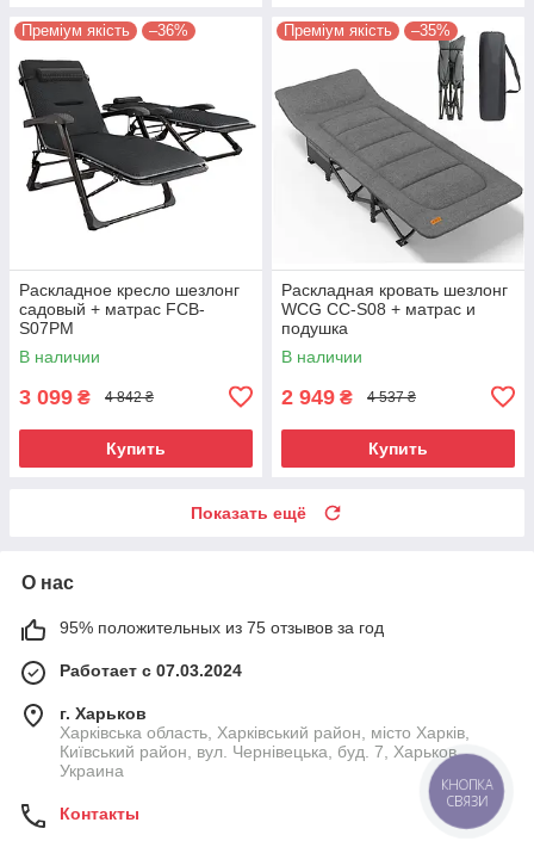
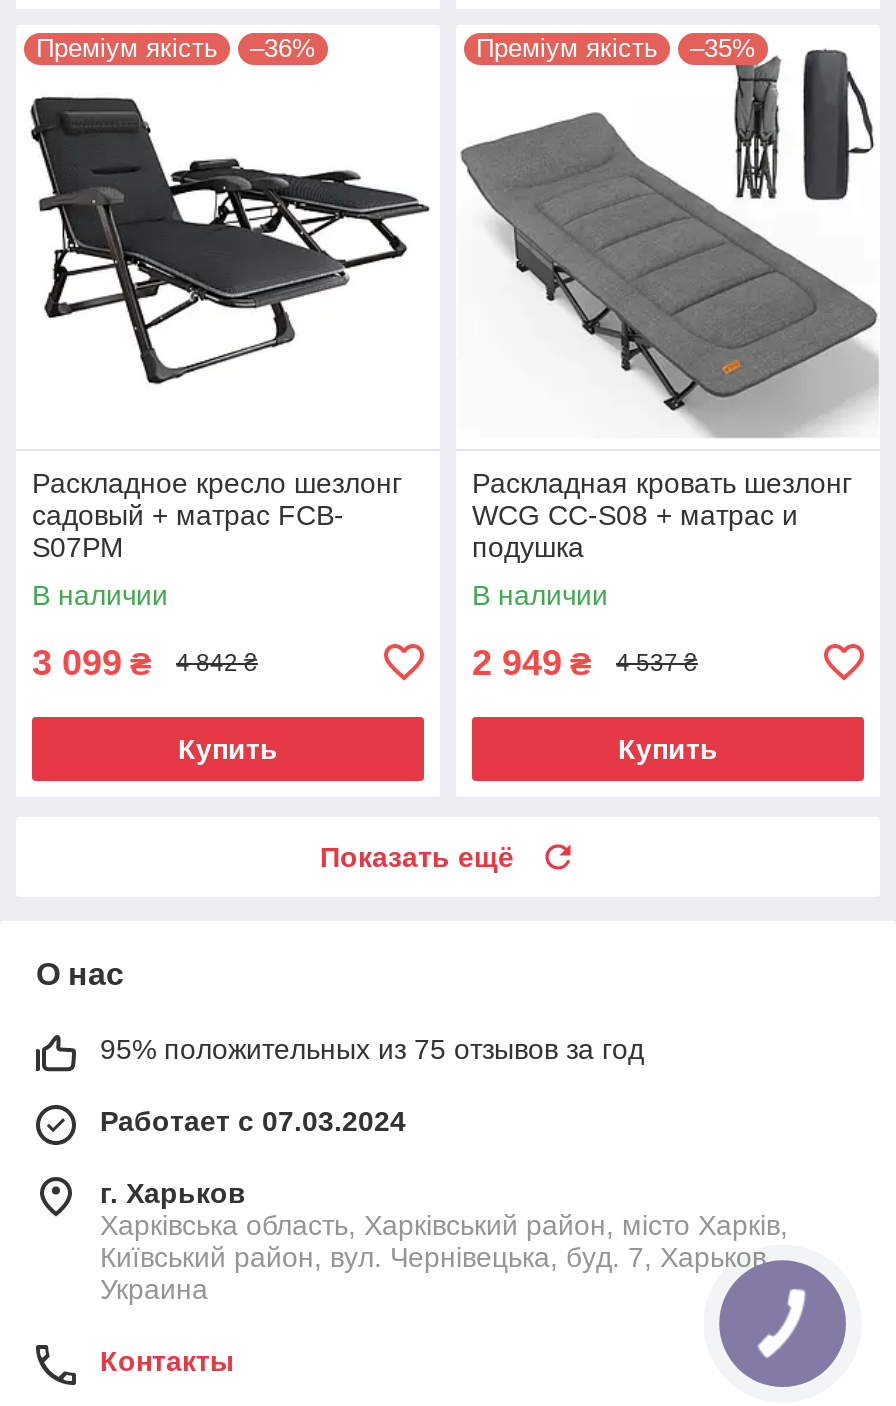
[441,775,493,810] КНОПКА | СВЯЗИ -> none

